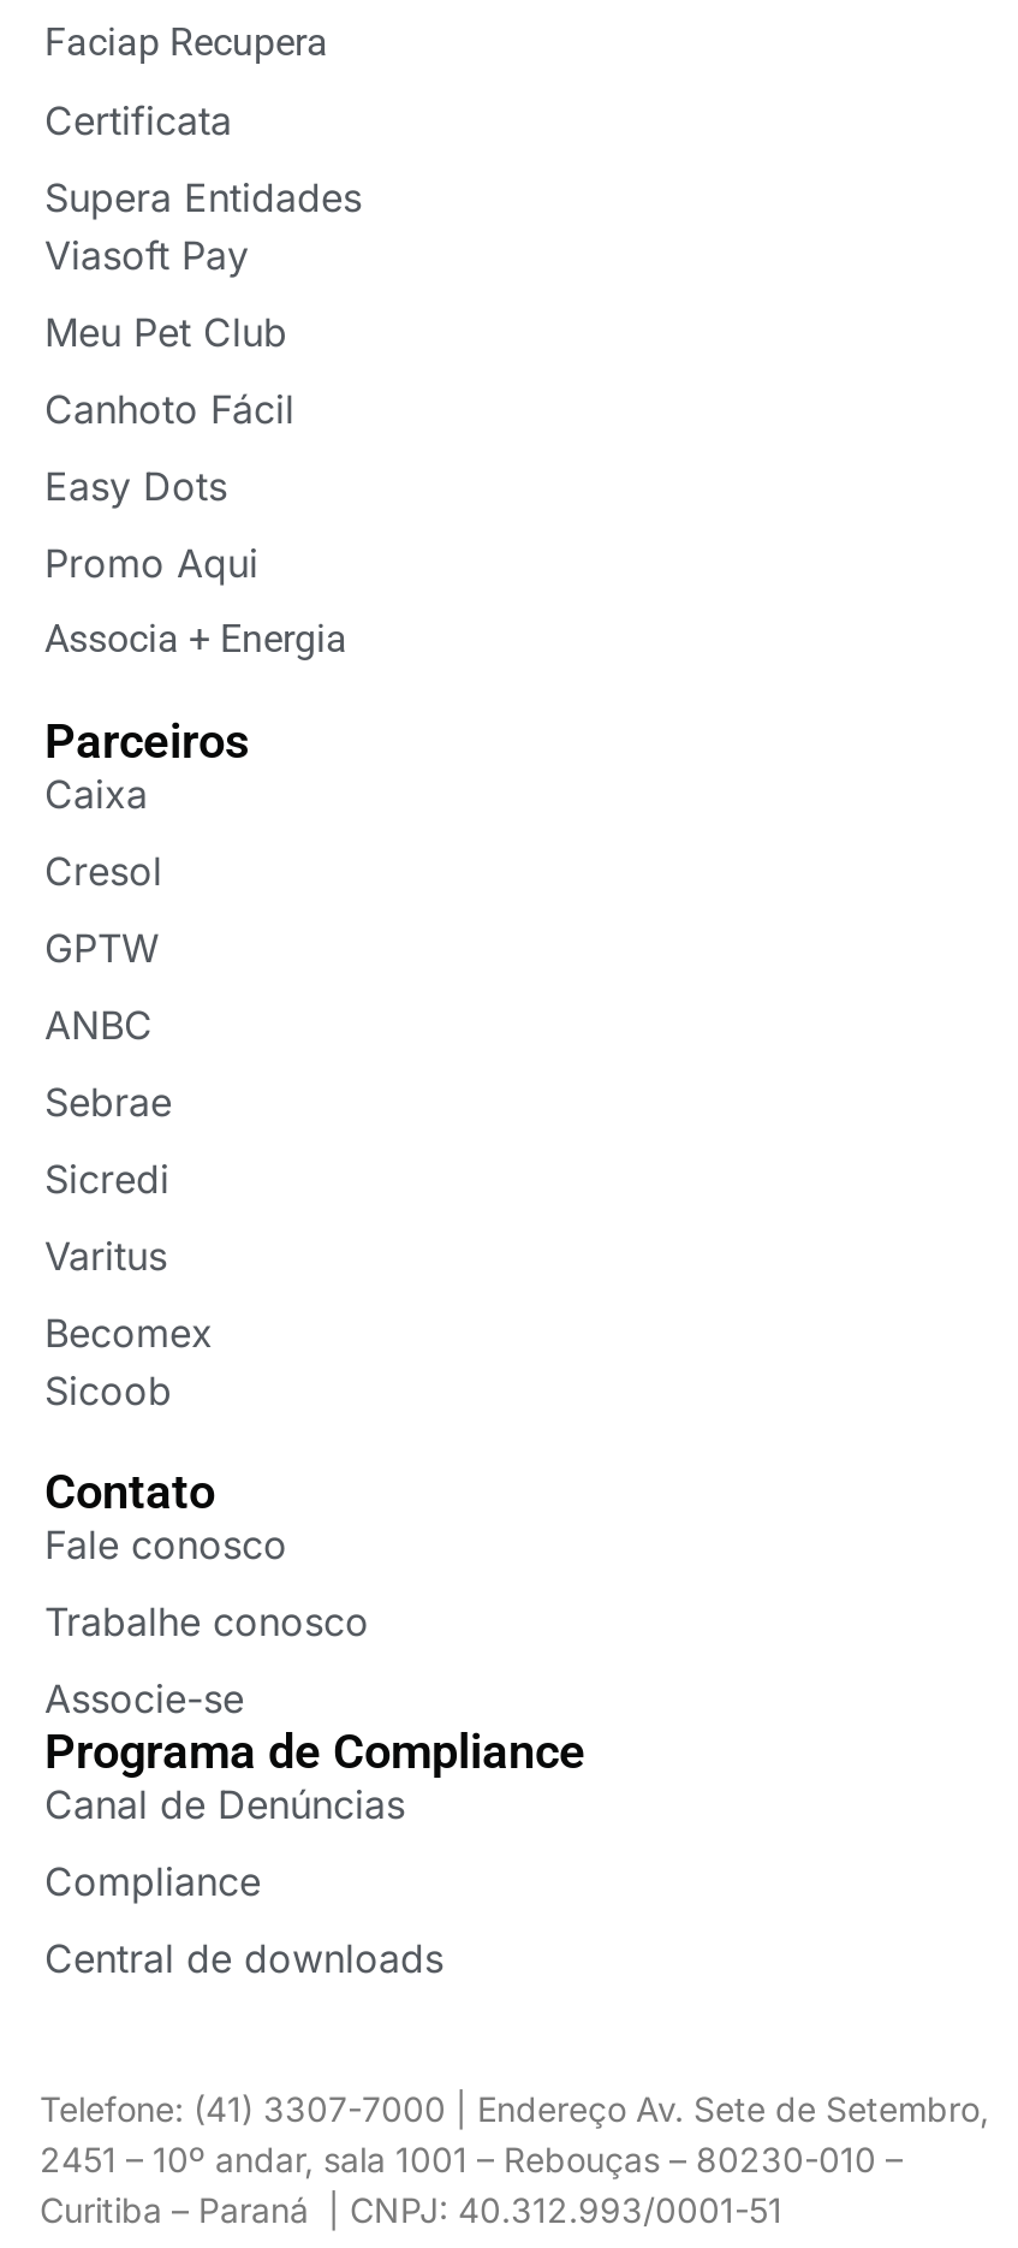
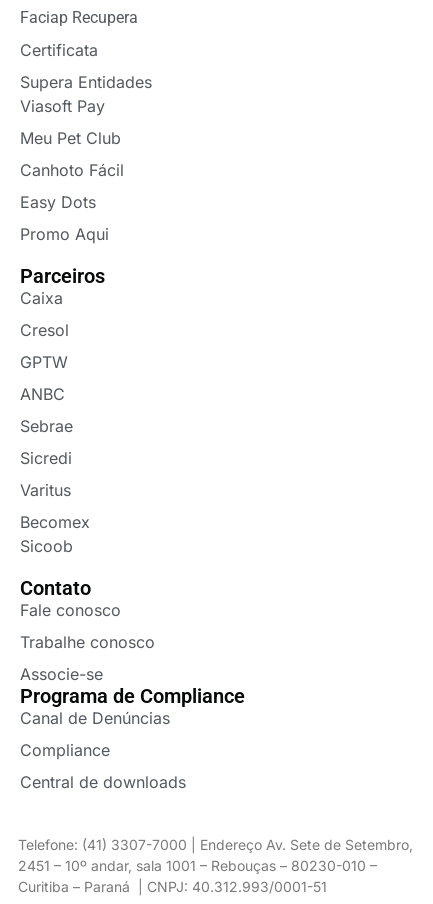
[44,617,347,662] Associa + Energia -> none

